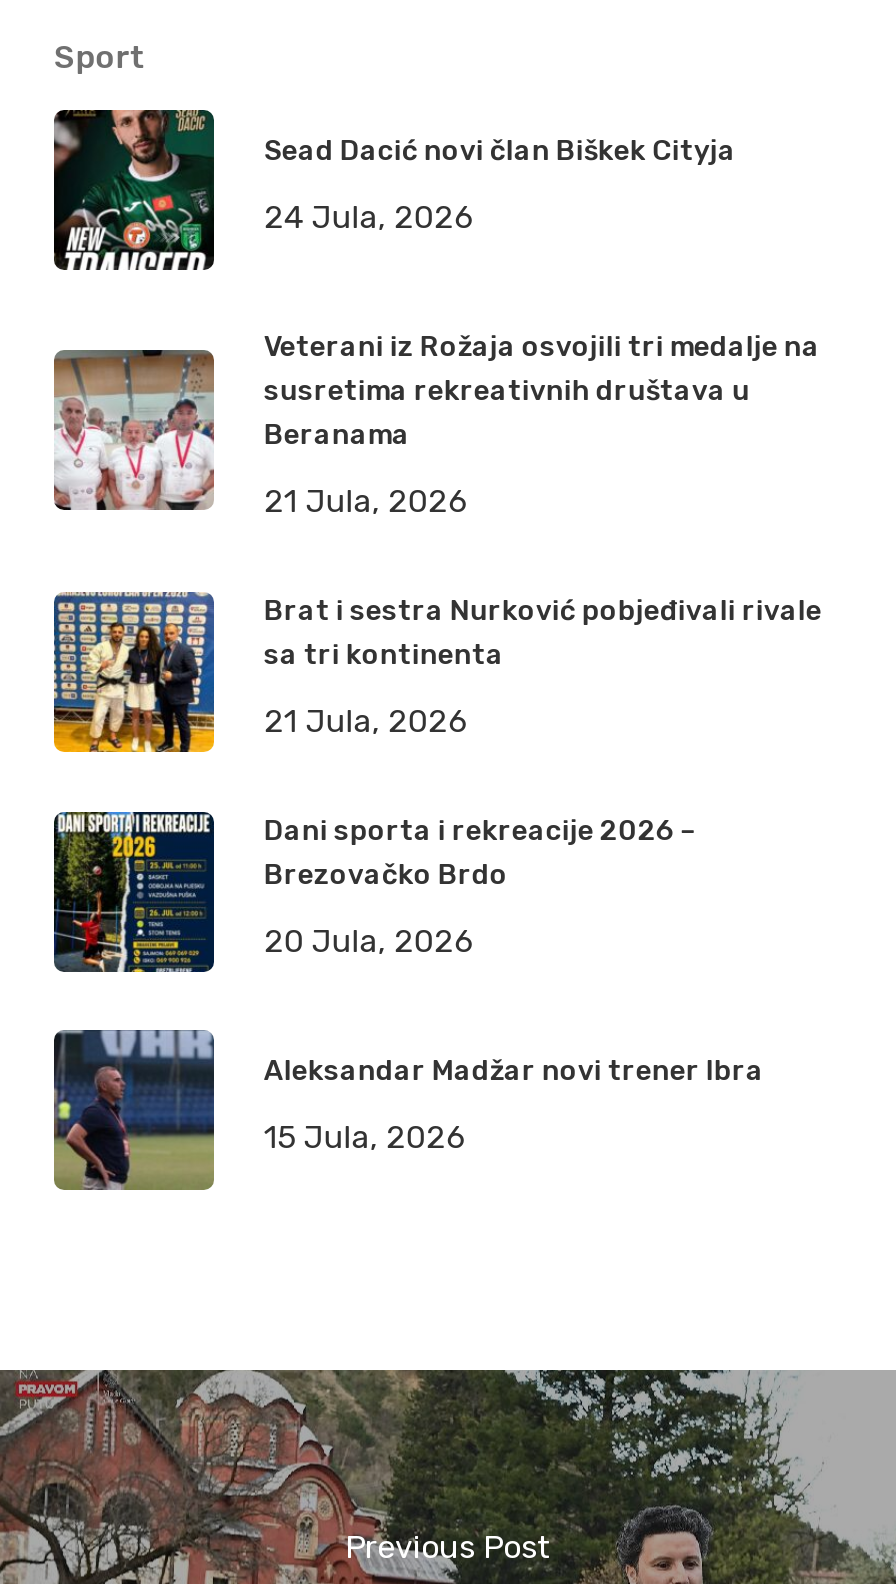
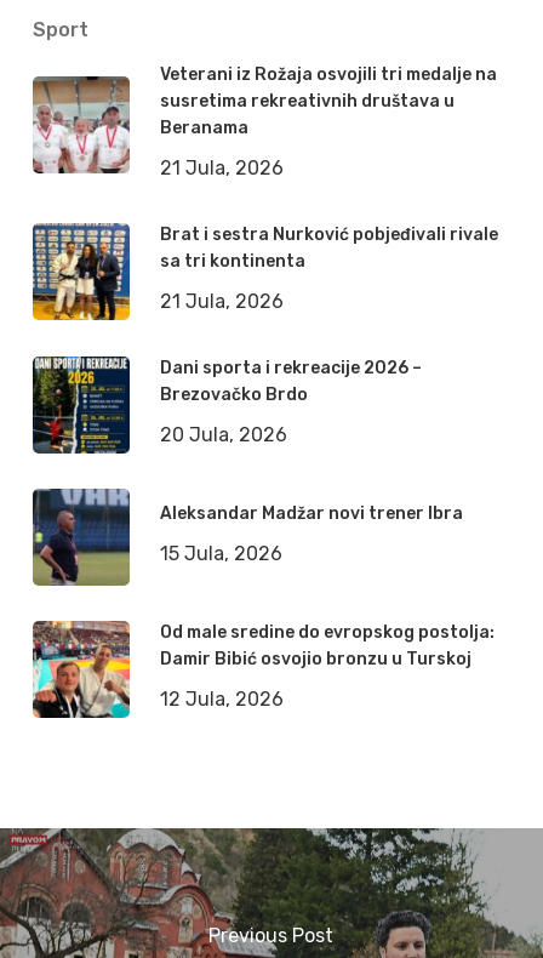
[52,108,736,272] [image] | Sead Dacić novi član Biškek Cityja | 24 Jula, 2026 -> none
moved [50,331,822,1157] -> [30,65,498,566]: [image] | Veterani iz Rožaja osvojili tri medalje na | susretima rekreativnih društava u | ... | Aleksandar Madžar novi trener Ibra | 15 Jula, 2026
none -> [32,620,494,719] [image] | Od male sredine do evropskog postolja: | Damir Bibić osvojio bronzu u Turskoj | 12 Jula, 2026

